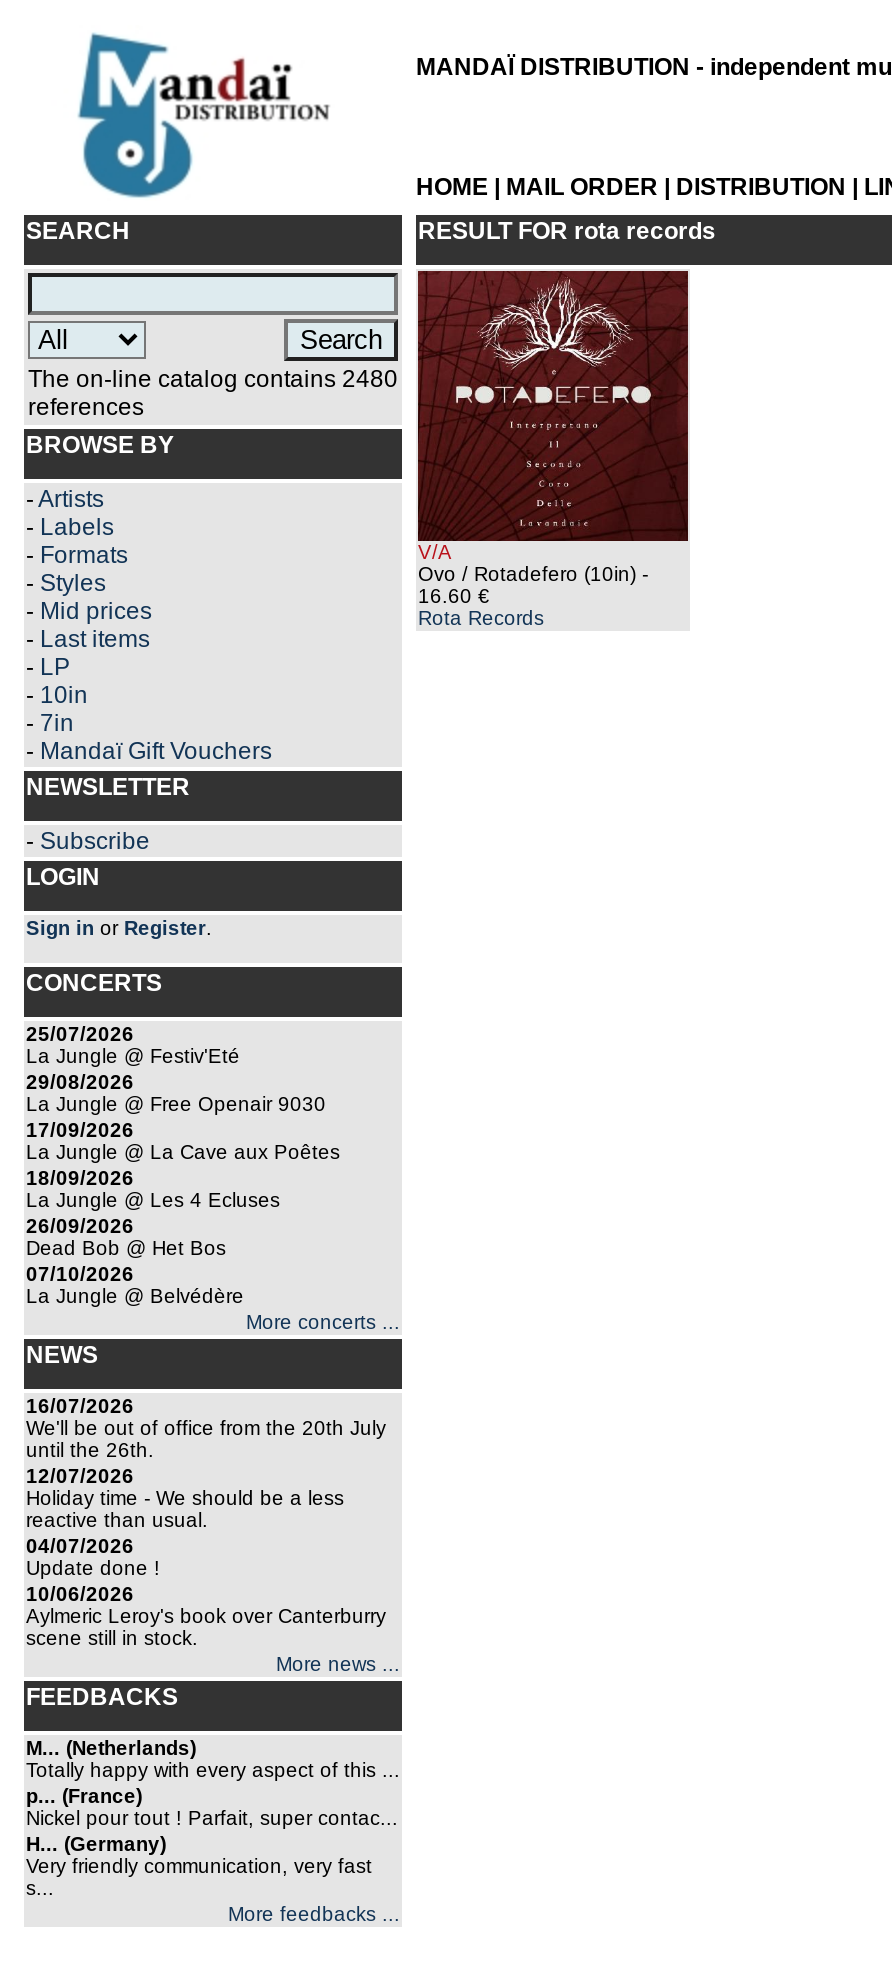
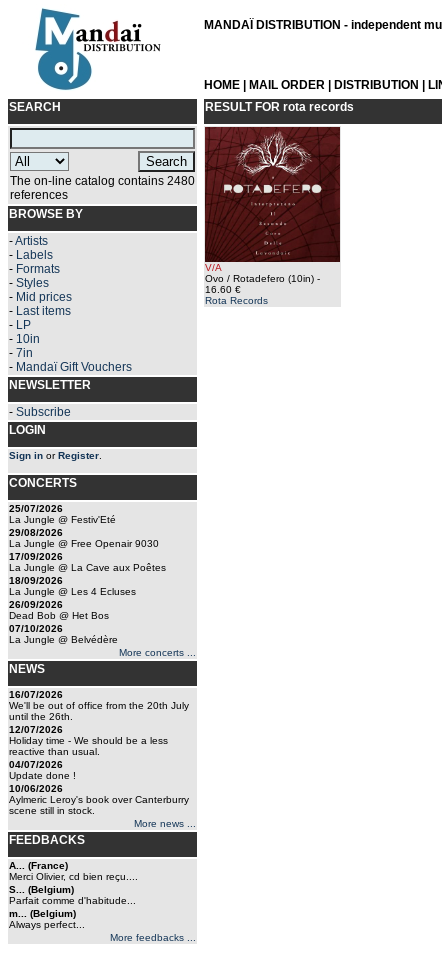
[26,1737,400,1899] M... (Netherlands) | Totally happy with every aspect of this ... | p... (France) | Nickel pour tout ! Parfait, super contac... | H... (Germany) | Very friendly communication, very fast | s... -> [9,860,138,930] A... (France) | Merci Olivier, cd bien reçu.... | S... (Belgium) | Parfait comme d'habitude... | m... (Belgium) | Always perfect...

